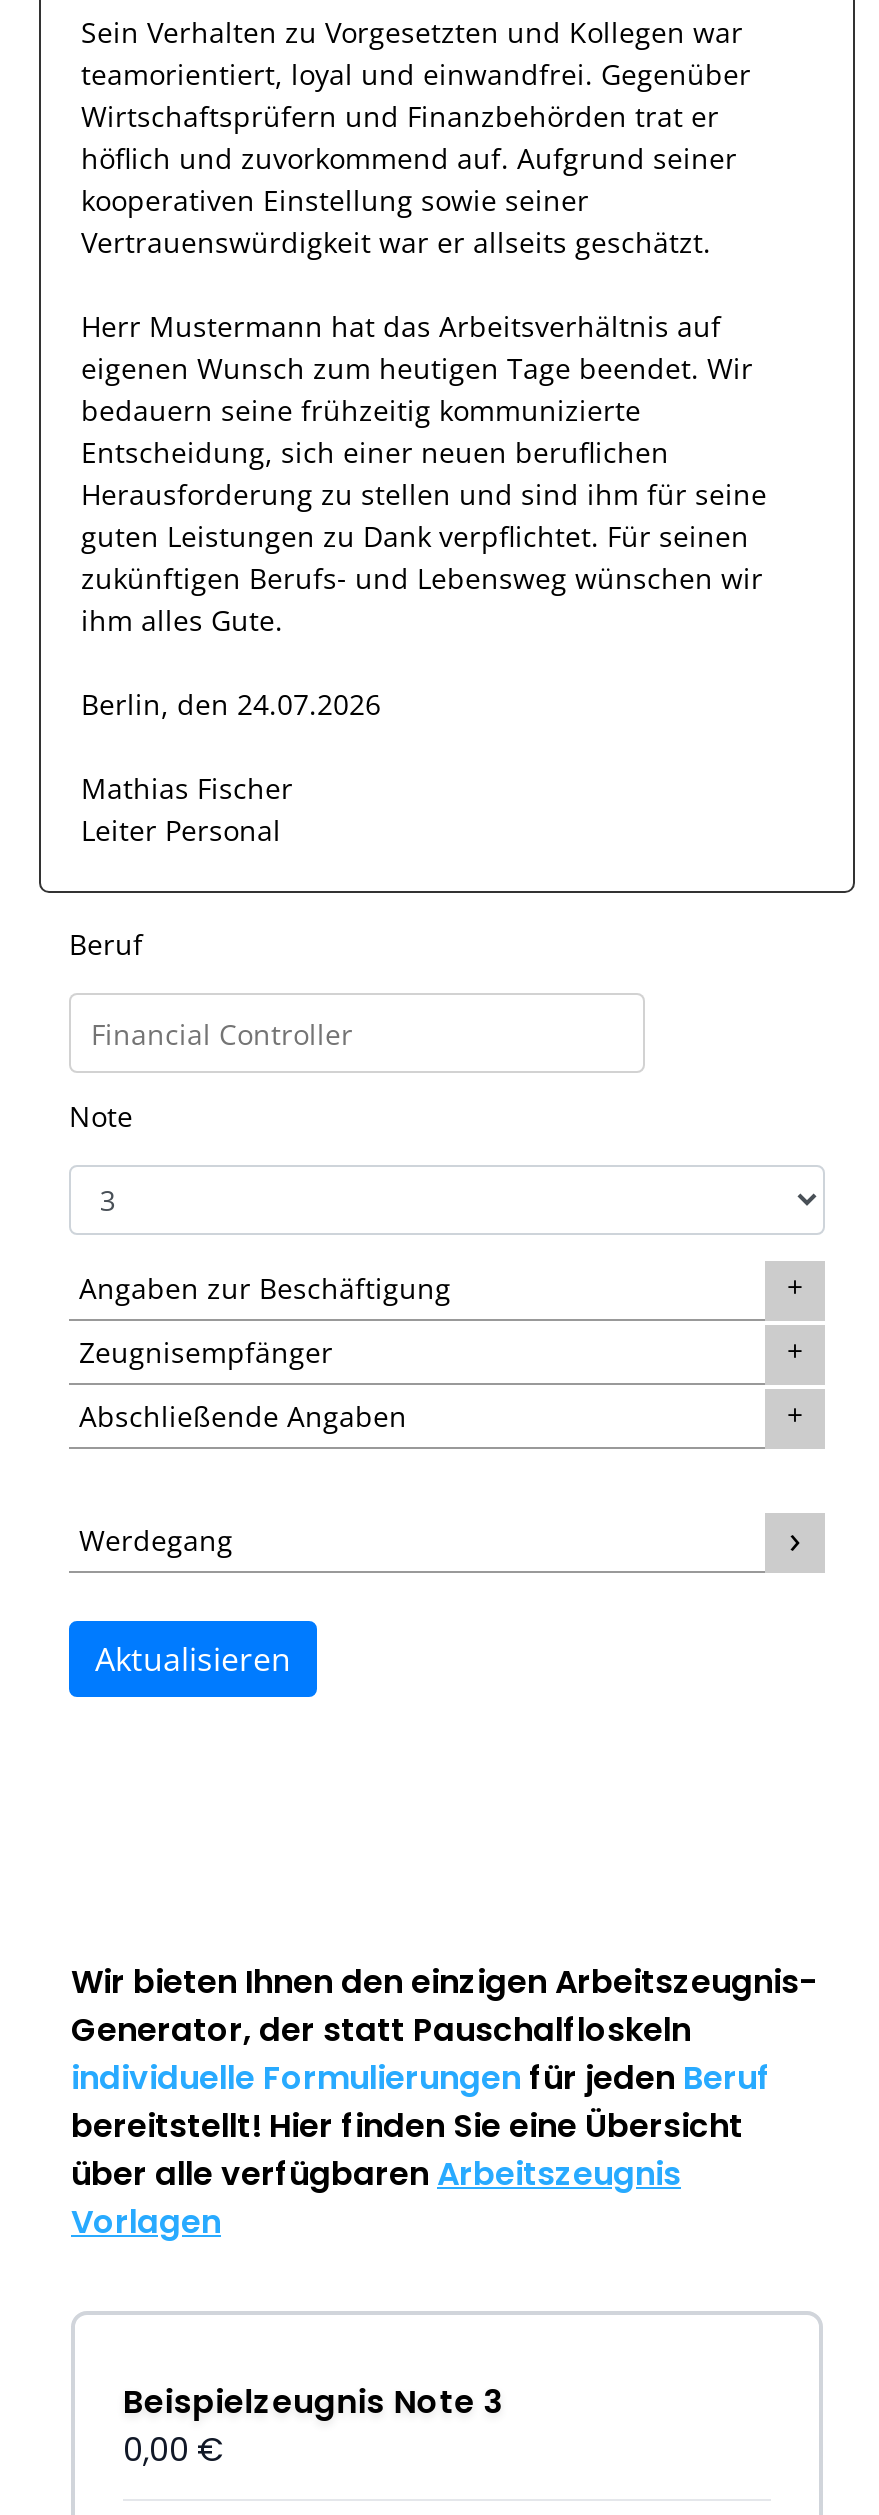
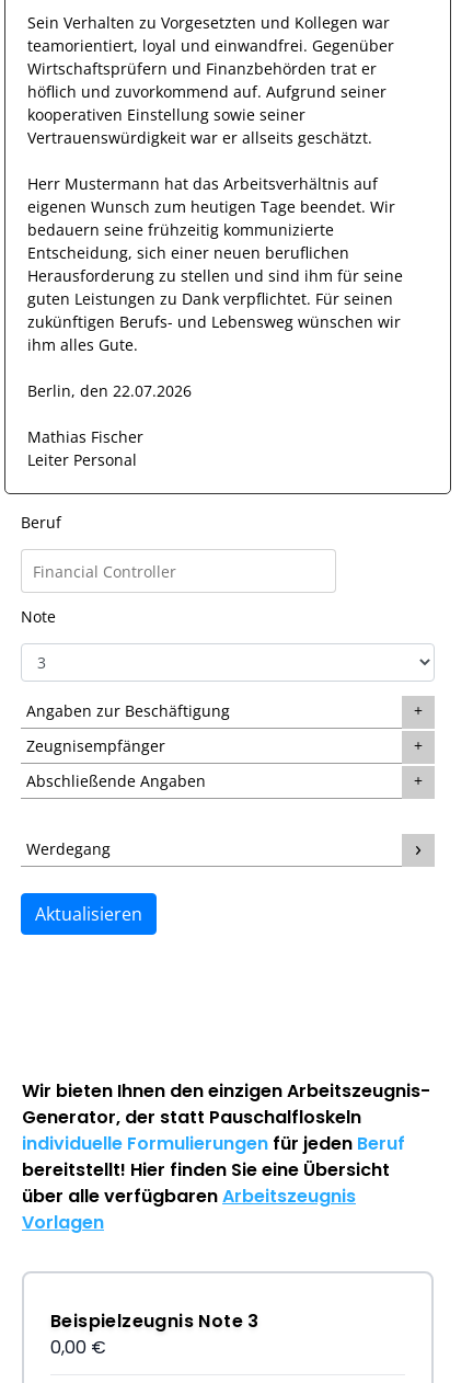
[81,685,381,723] Berlin, den 24.07.2026 -> [27,380,192,401] Berlin, den 22.07.2026

